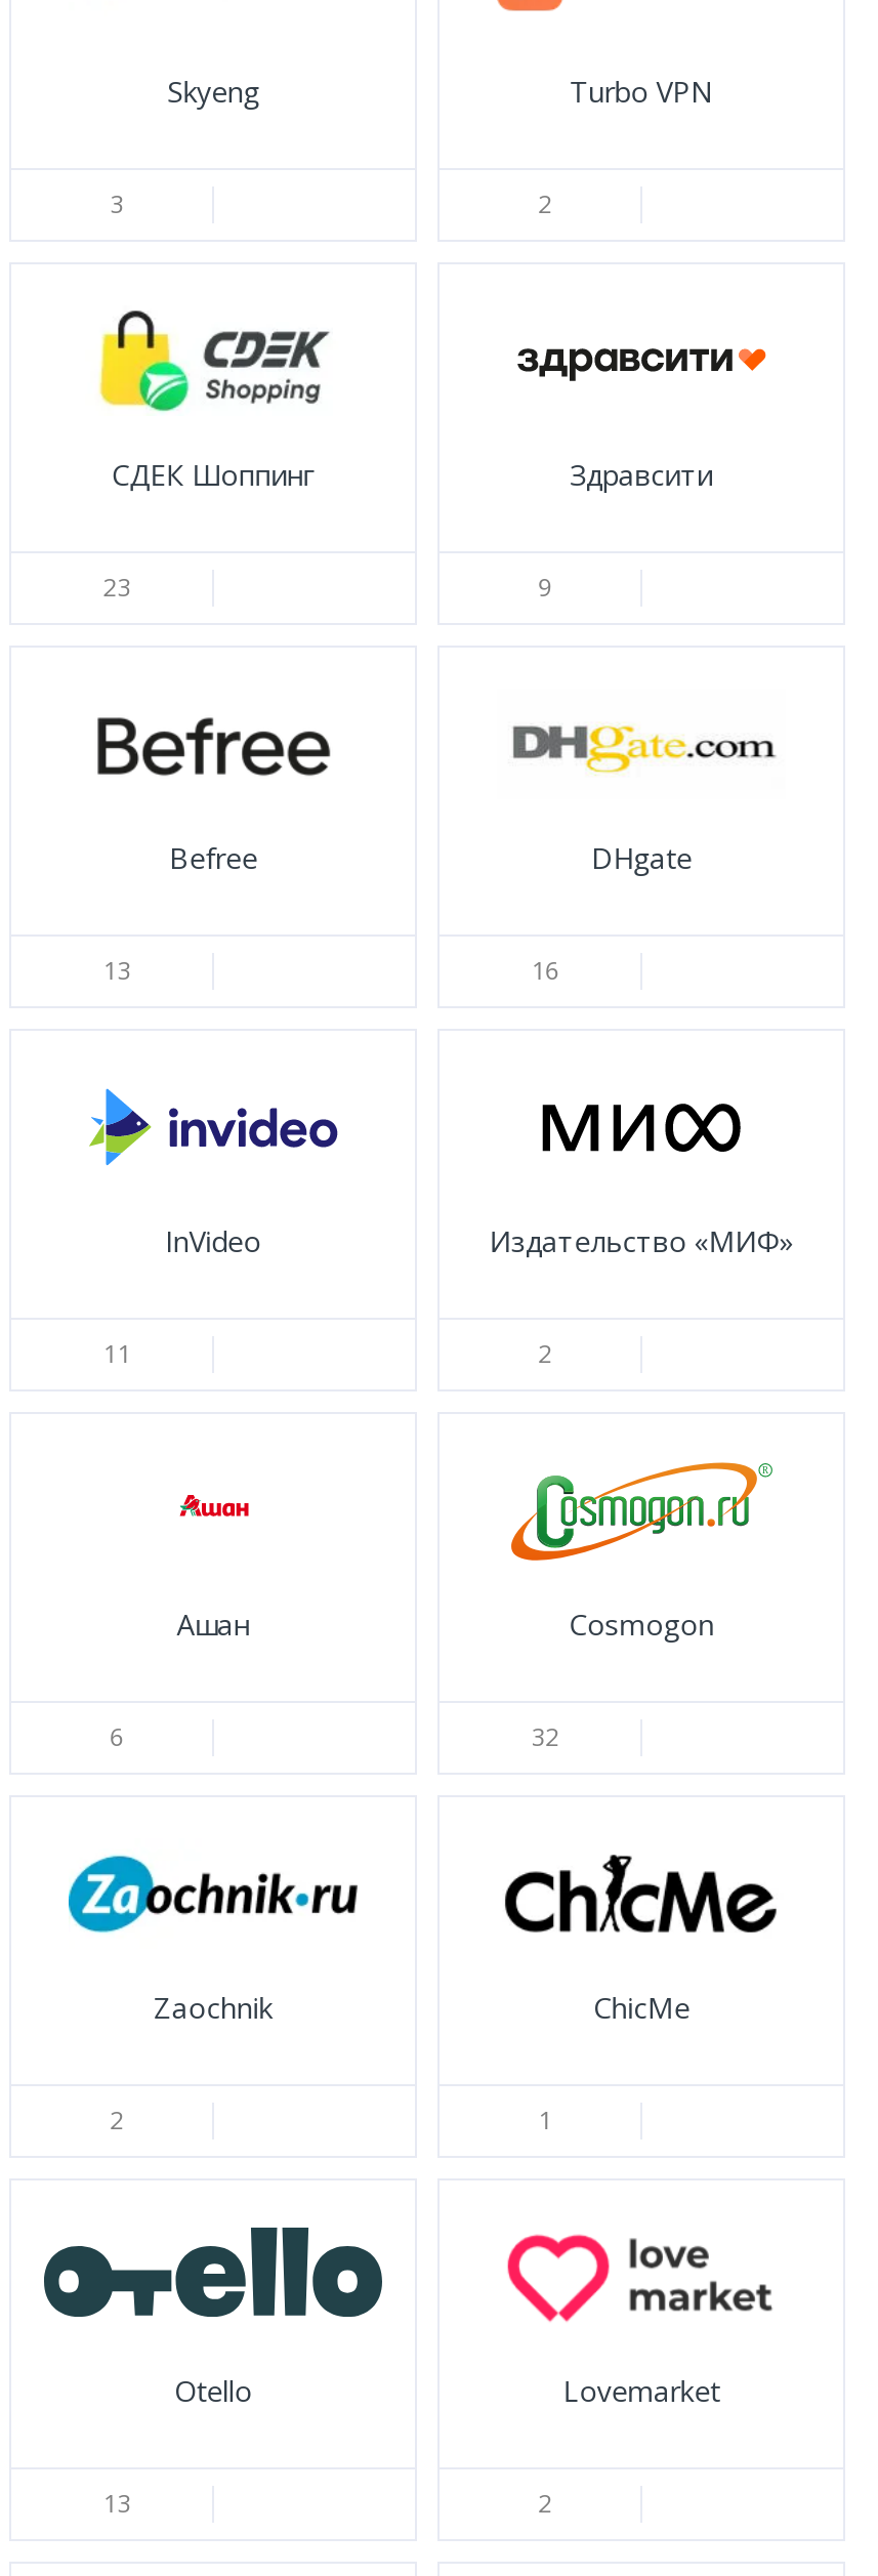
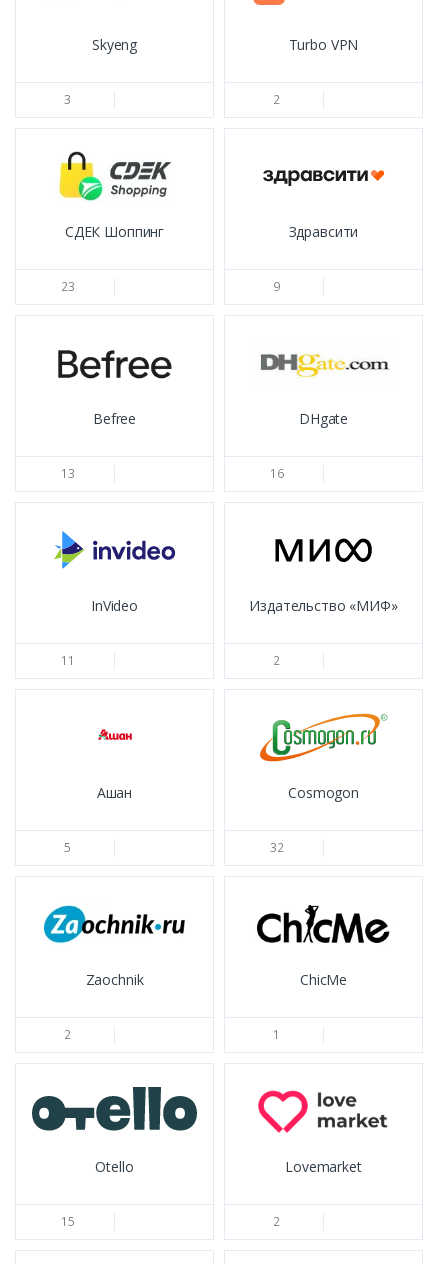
[98,1719,124,1754] 6 -> [58,839,71,856] 5
[91,2486,131,2521] 13 -> [55,1213,74,1230] 15

